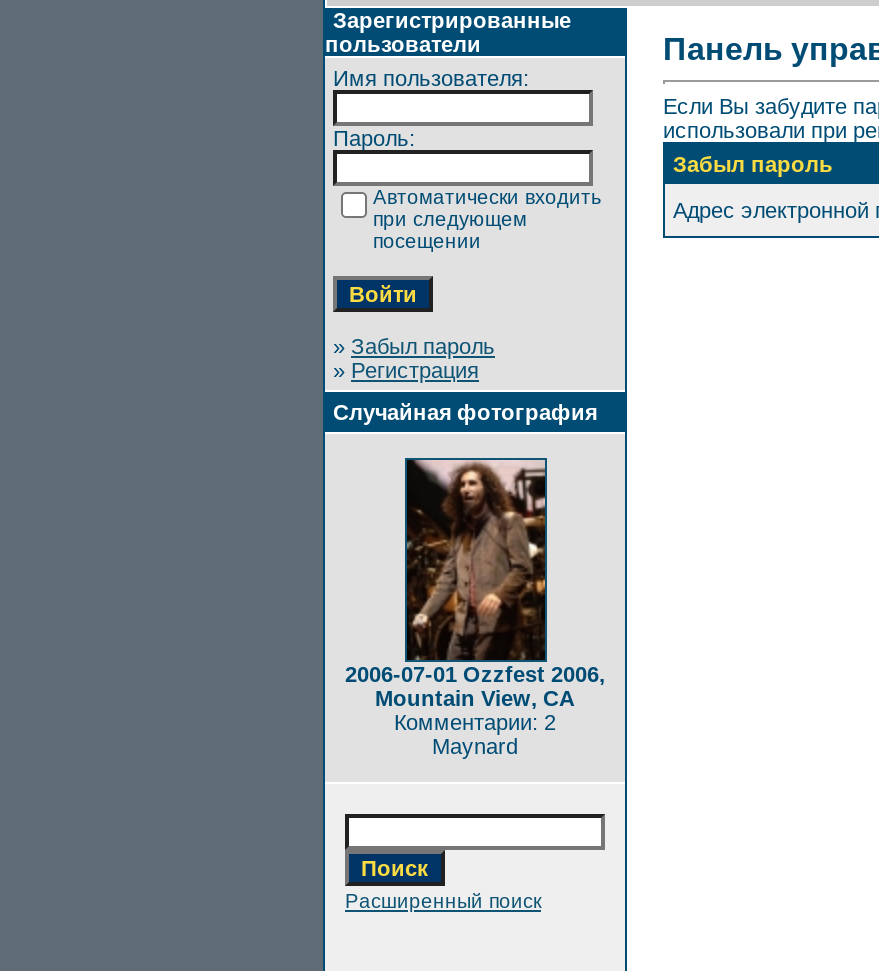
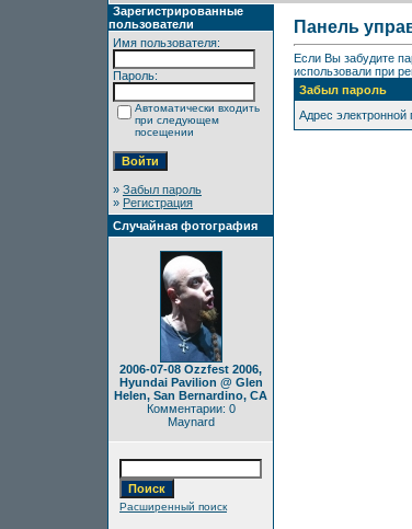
[345,456,605,734] [image] | 2006-07-01 Ozzfest 2006, | Mountain View, CA | Комментарии: 2 -> [114,251,267,415] [image] | 2006-07-08 Ozzfest 2006, | Hyundai Pavilion @ Glen | Helen, San Bernardino, CA | Комментарии: 0

